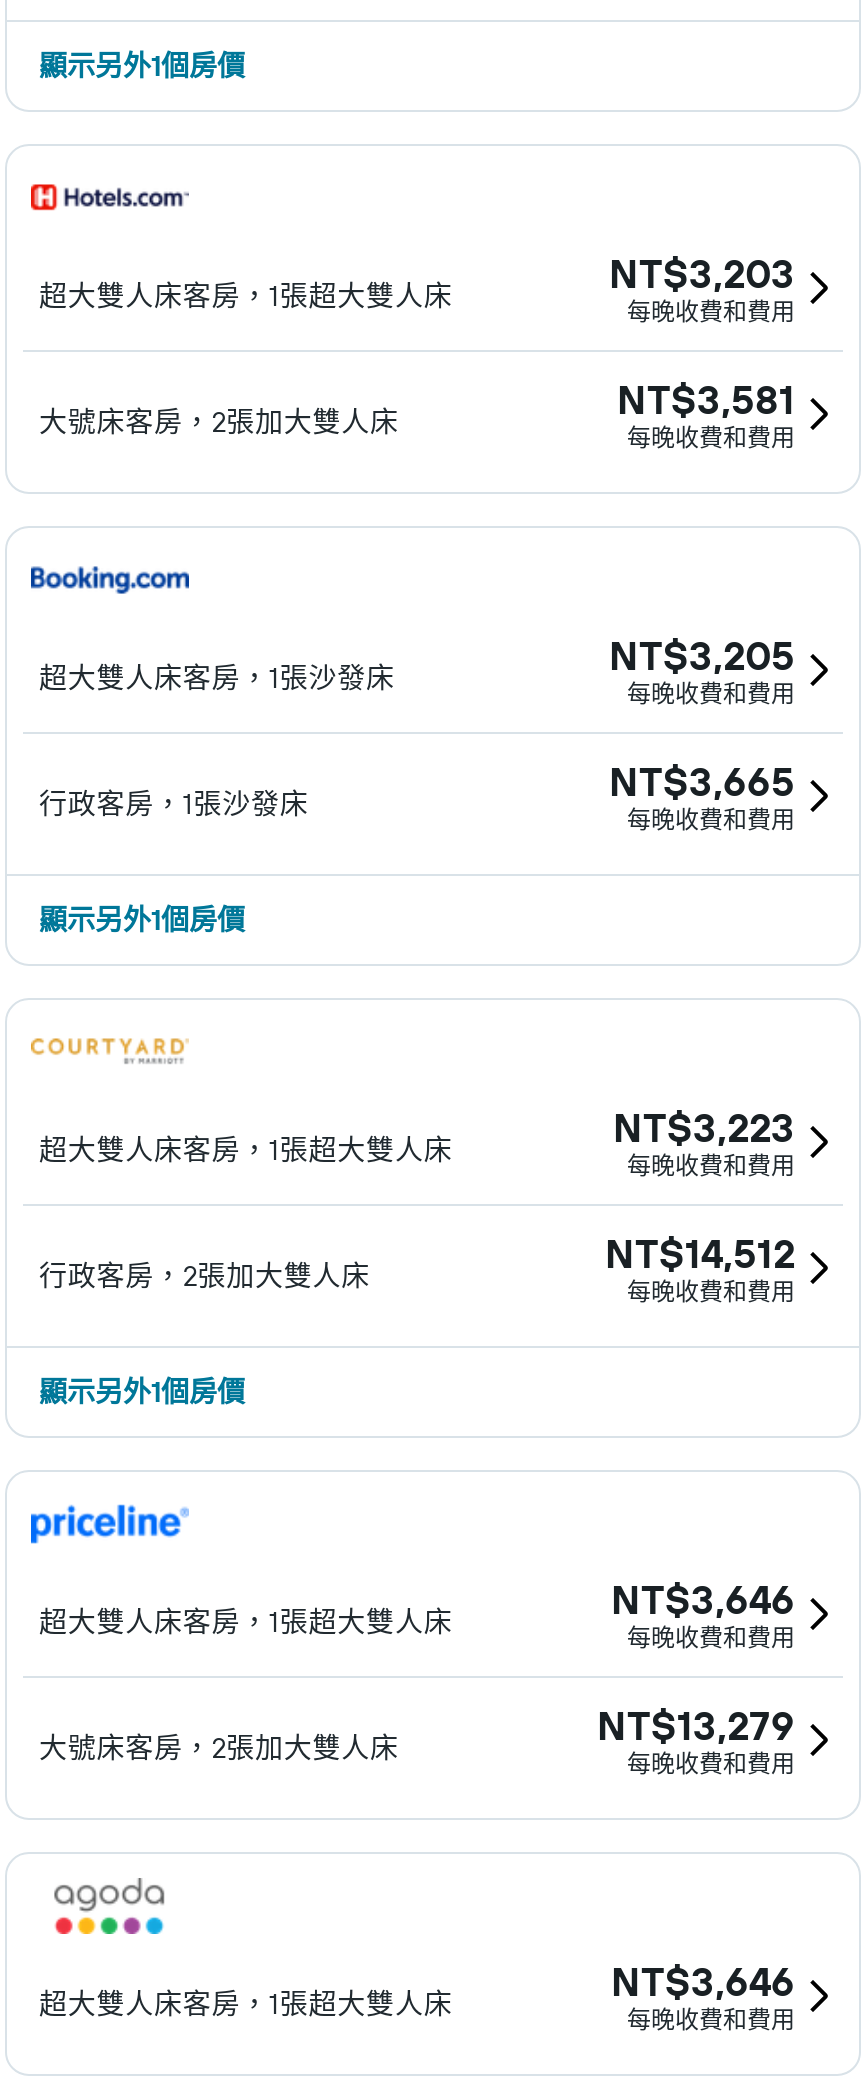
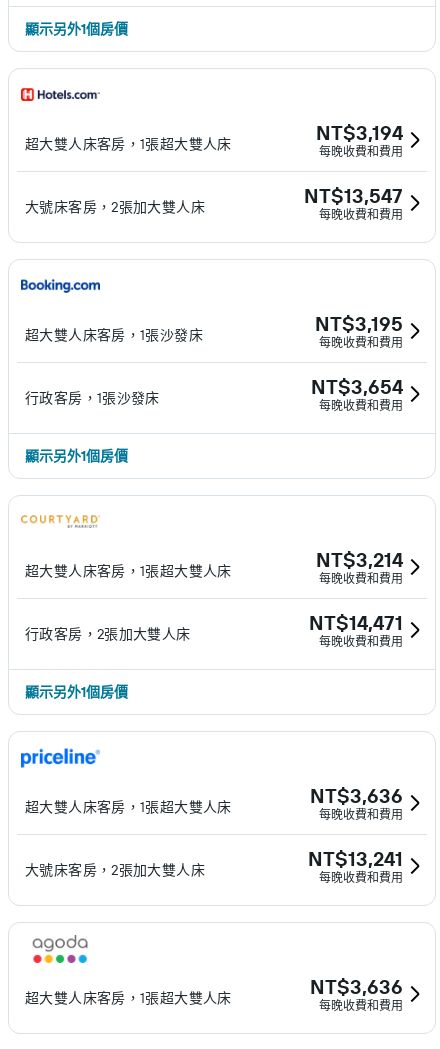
[609,248,795,298] NT$3,203 -> [316,120,403,145] NT$3,194
[617,374,795,424] NT$3,581 -> [304,183,403,208] NT$13,547
[609,630,795,680] NT$3,205 -> [315,311,403,336] NT$3,195
[609,756,795,806] NT$3,665 -> [311,374,403,399] NT$3,654
[613,1102,795,1152] NT$3,223 -> [316,547,403,572] NT$3,214
[605,1228,795,1278] NT$14,512 -> [309,610,403,635] NT$14,471
[611,1574,795,1624] NT$3,646 -> [310,783,403,808] NT$3,636
[597,1700,795,1750] NT$13,279 -> [308,846,403,871] NT$13,241
[611,1956,795,2006] NT$3,646 -> [310,974,403,999] NT$3,636

